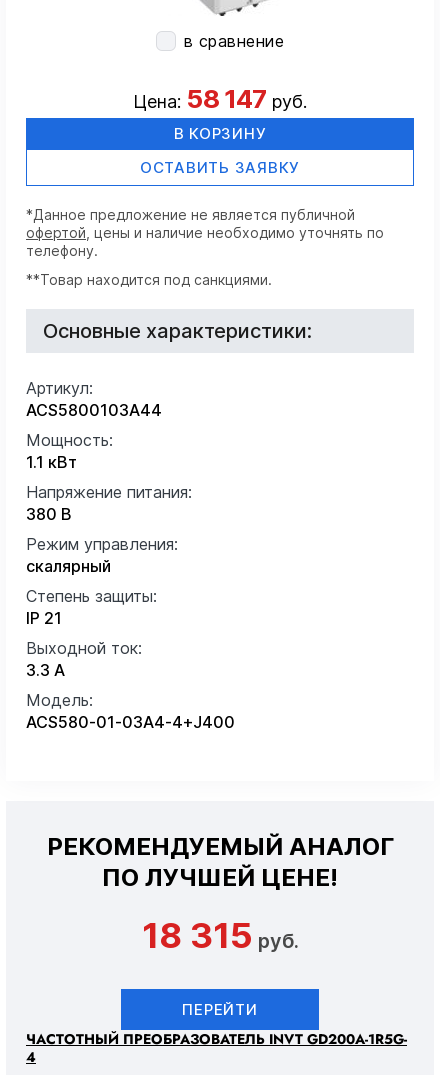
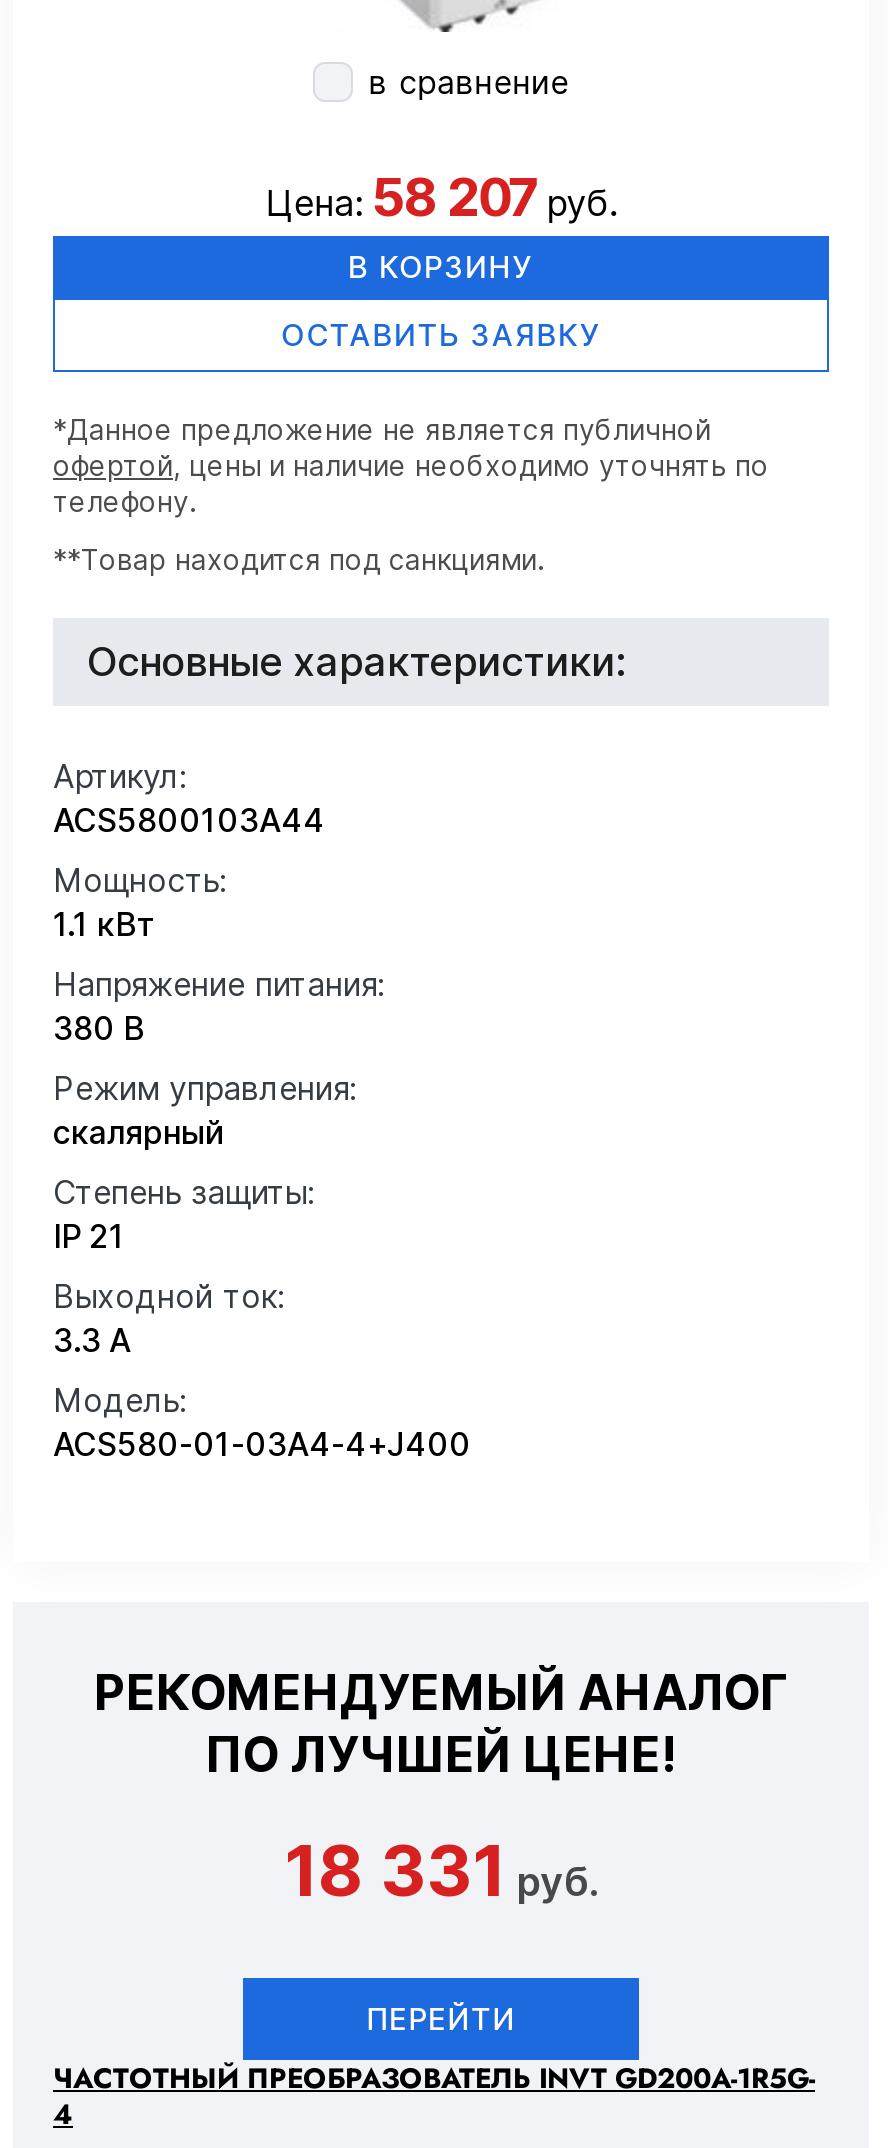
[133,83,307,114] Цена: 58 147 руб. -> [266,166,616,228] Цена: 58 207 руб.
[141,913,298,955] 18 315 руб. -> [284,1827,598,1911] 18 331 руб.

